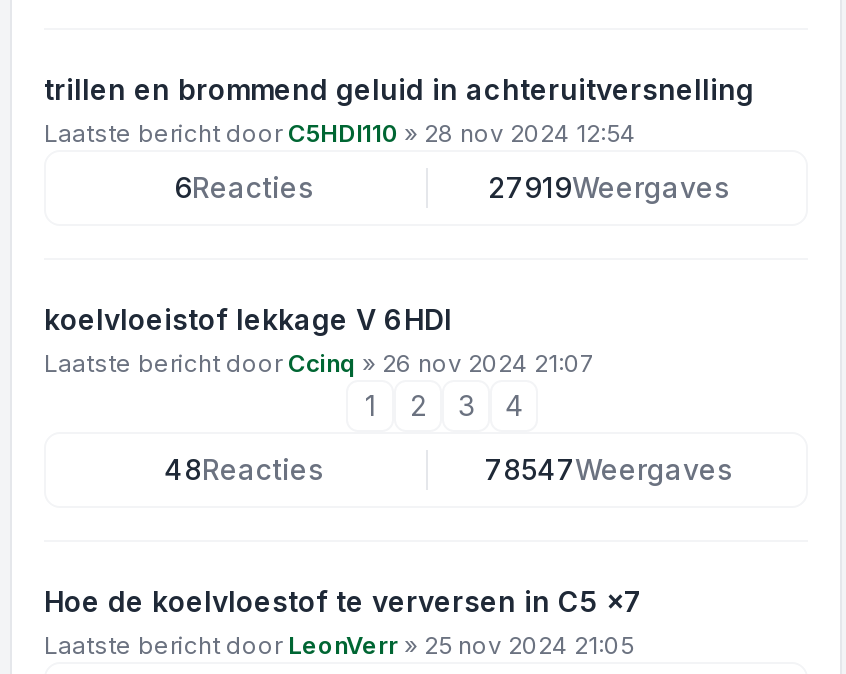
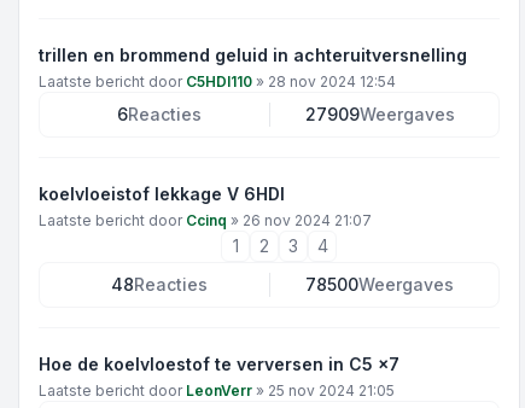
[488,170,730,204] 27919Weergaves -> [305,104,454,124] 27909Weergaves
[485,452,733,486] 78547Weergaves -> [305,274,454,295] 78500Weergaves

